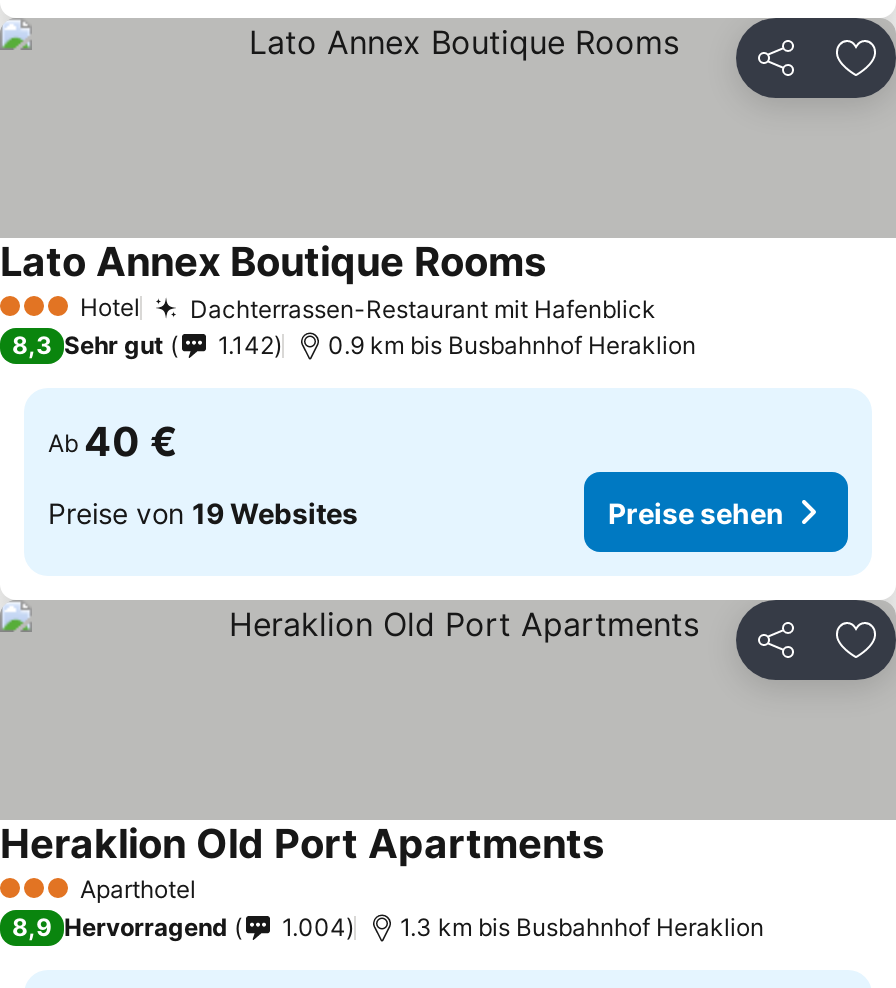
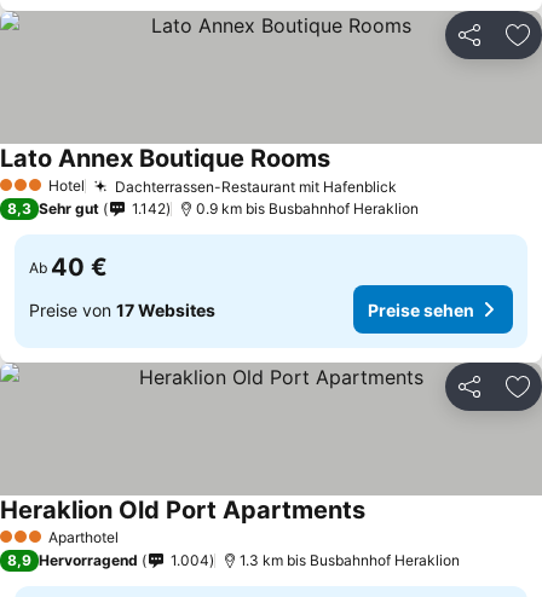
[48,495,358,529] Preise von 19 Websites -> [29,299,215,320] Preise von 17 Websites

